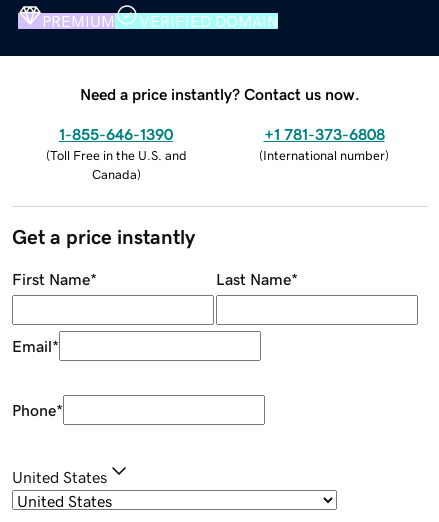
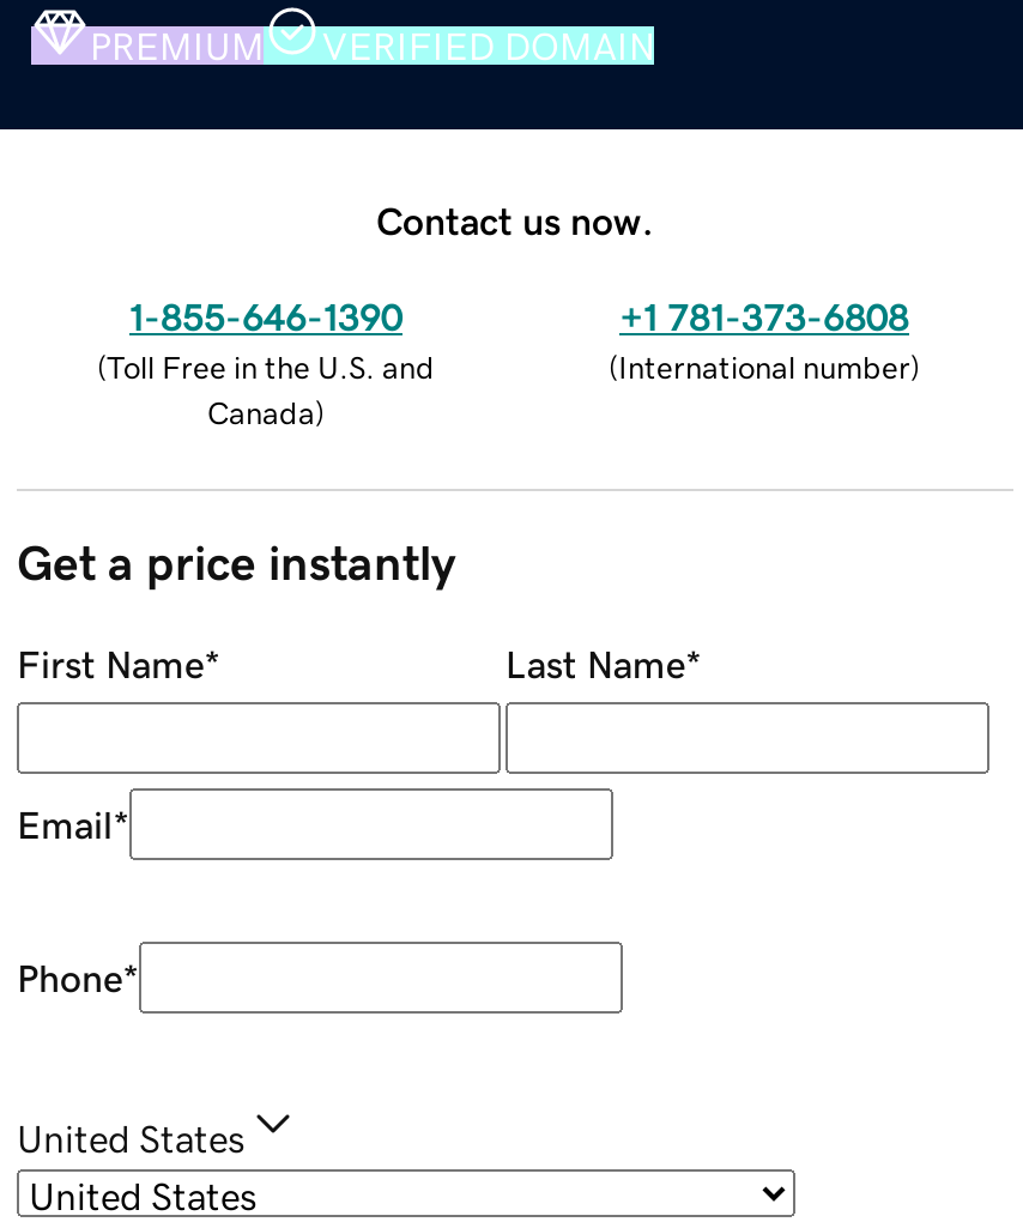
[80,86,360,102] Need a price instantly? Contact us now. -> [376,200,654,239] Contact us now.

